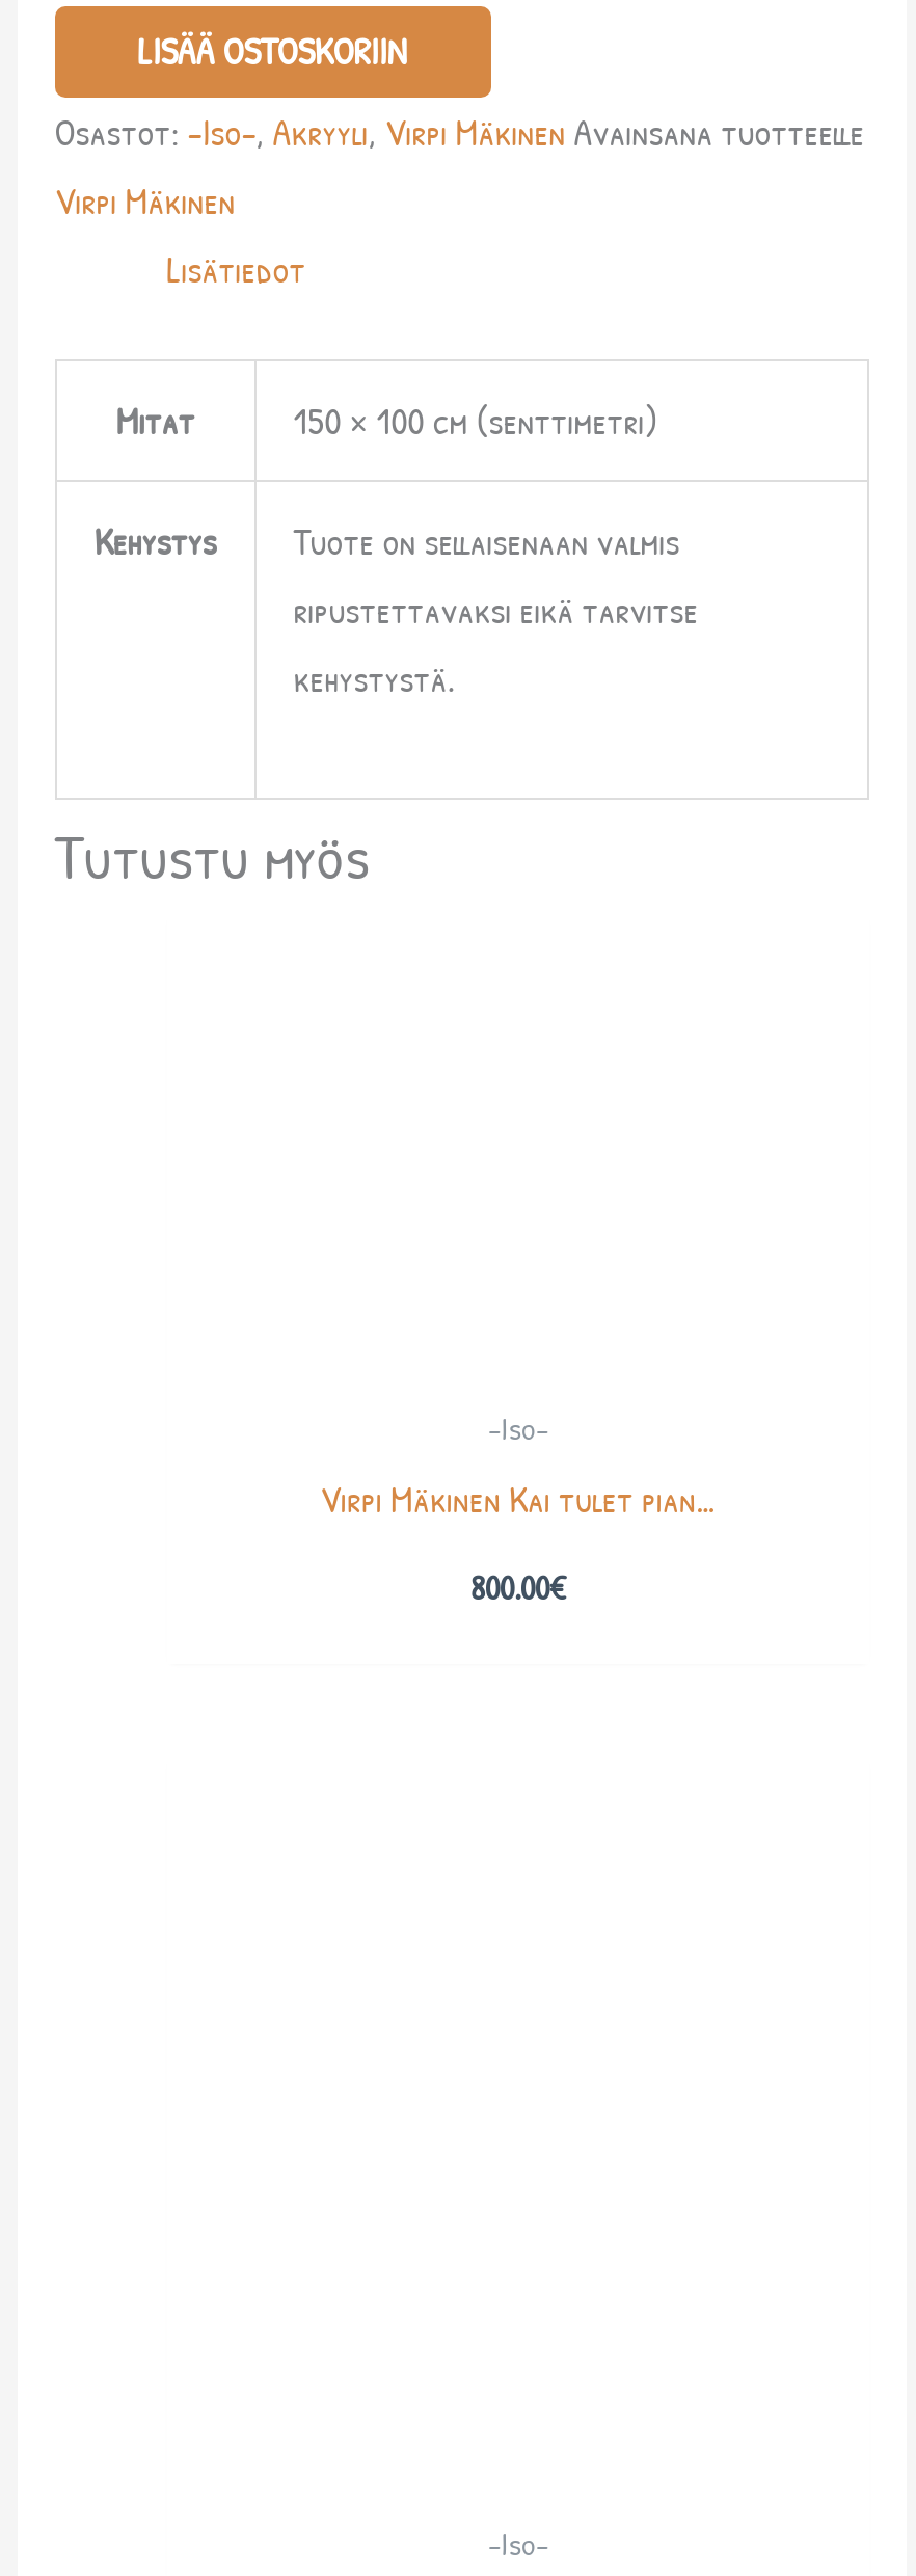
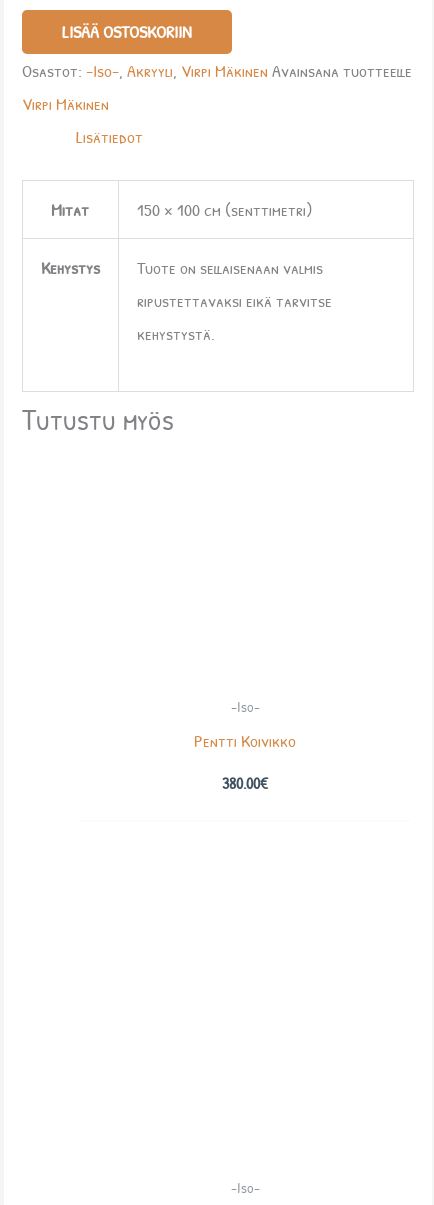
[320,1473,717,1525] Virpi Mäkinen Kai tulet pian… -> [194,728,296,753] Pentti Koivikko
[470,1564,566,1610] 800.00€ -> [222,772,268,794] 380.00€

